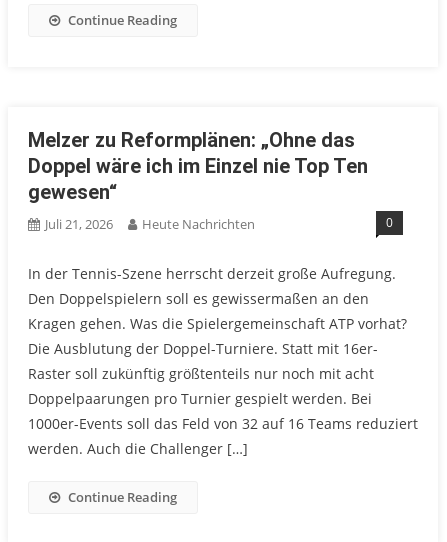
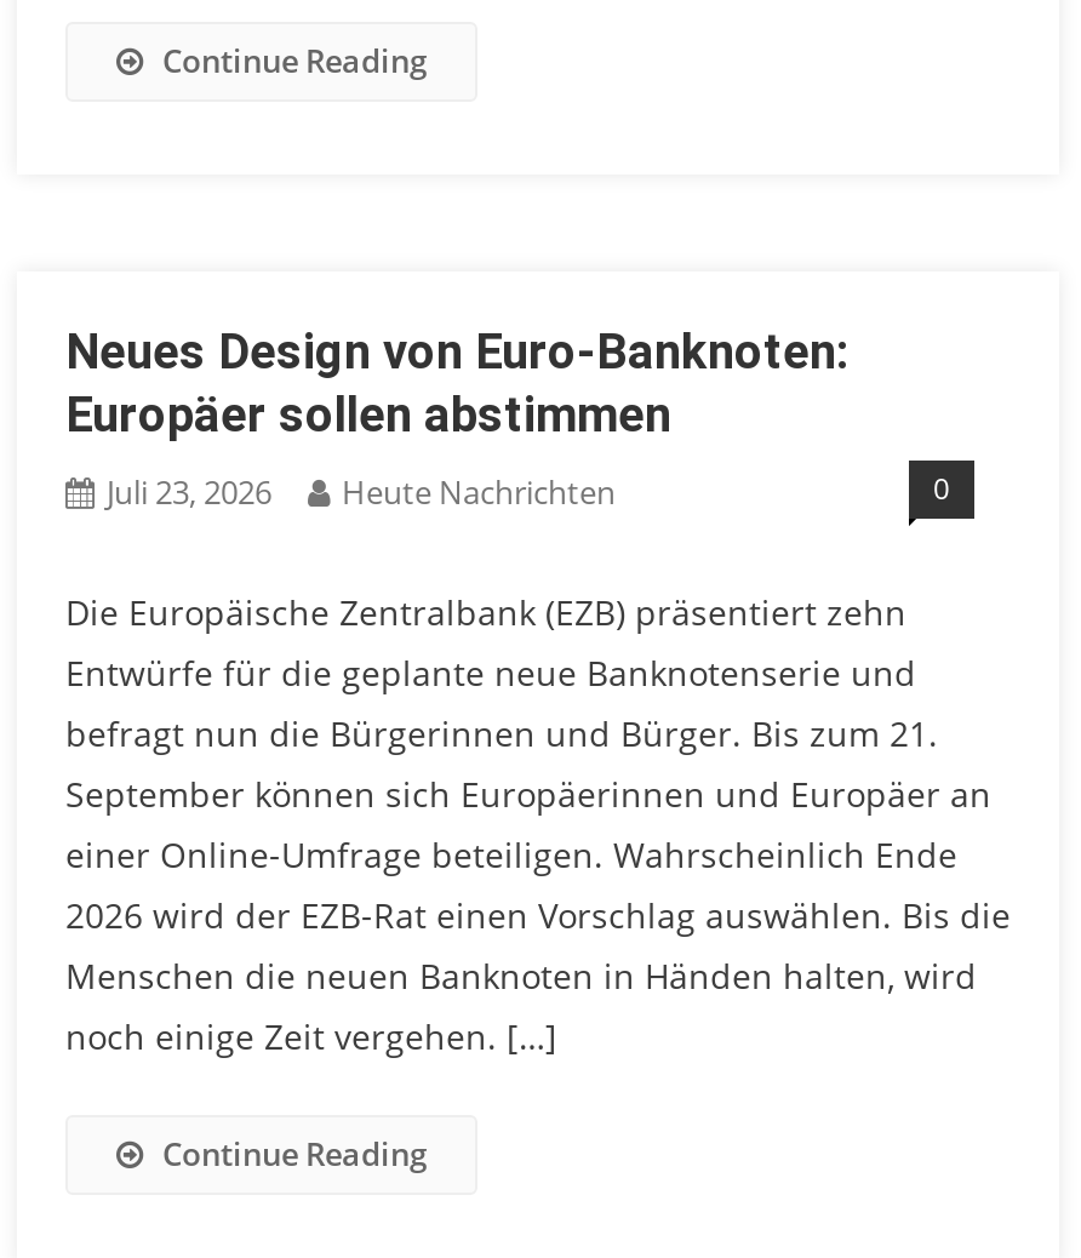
[28,128,368,204] Melzer zu Reformplänen: „Ohne das | Doppel wäre ich im Einzel nie Top Ten | gewesen“ -> [65,322,848,444] Neues Design von Euro-Banknoten: | Europäer sollen abstimmen
[45,215,255,233] Juli 21, 2026 Heute Nachrichten -> [107,470,616,514] Juli 23, 2026 Heute Nachrichten
[28,264,418,458] In der Tennis-Szene herrscht derzeit große Aufregung. | Den Doppelspielern soll es gewissermaßen an den | Kragen gehen. Was die Spielergemeinschaft ATP vorhat? | Die Ausblutung der Doppel-Turniere. Statt mit 16er- | Raster soll zukünftig größtenteils nur noch mit acht | Doppelpaarungen pro Turnier gespielt werden. Bei | 1000er-Events soll das Feld von 32 auf 16 Teams reduziert | werden. Auch die Challenger […] -> [65,589,1011,1059] Die Europäische Zentralbank (EZB) präsentiert zehn | Entwürfe für die geplante neue Banknotenserie und | befragt nun die Bürgerinnen und Bürger. Bis zum 21. | September können sich Europäerinnen und Europäer an | einer Online-Umfrage beteiligen. Wahrscheinlich Ende | 2026 wird der EZB-Rat einen Vorschlag auswählen. Bis die | Menschen die neuen Banknoten in Händen halten, wird | noch einige Zeit vergehen. […]

